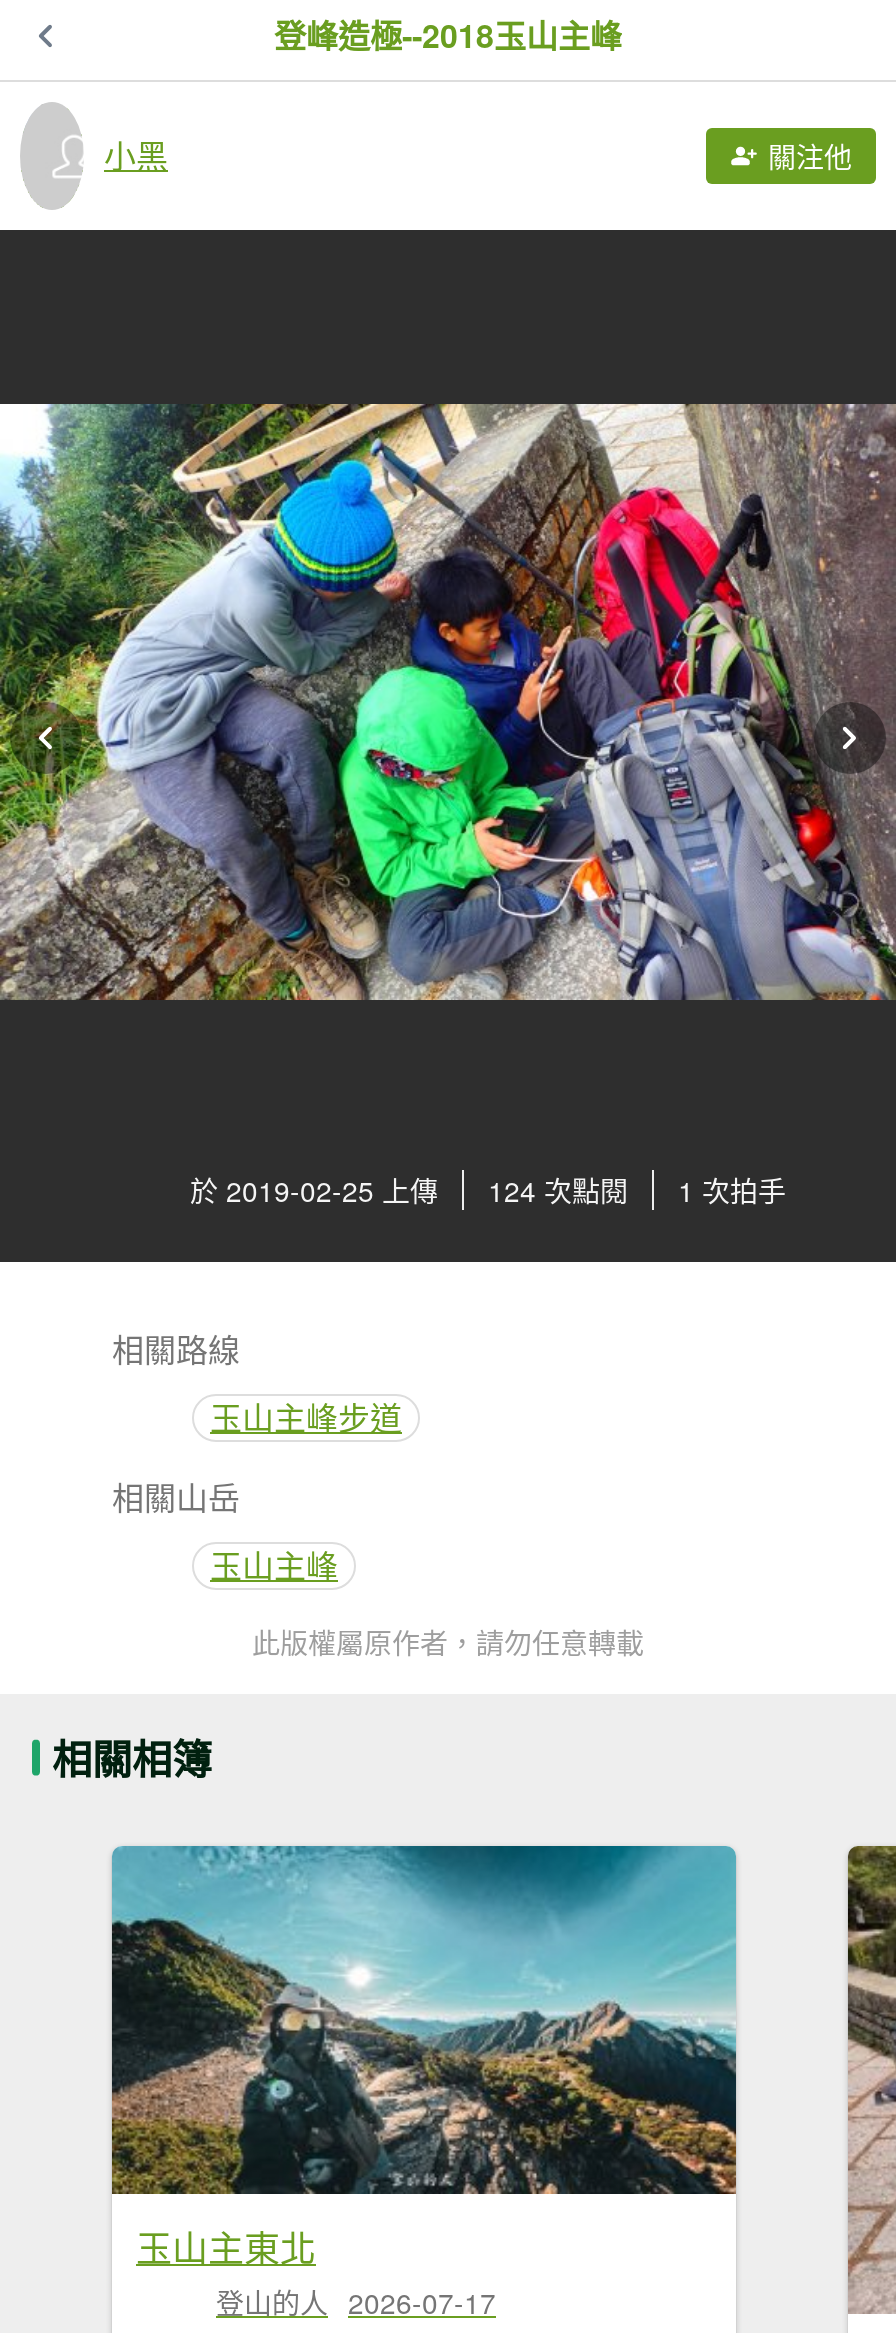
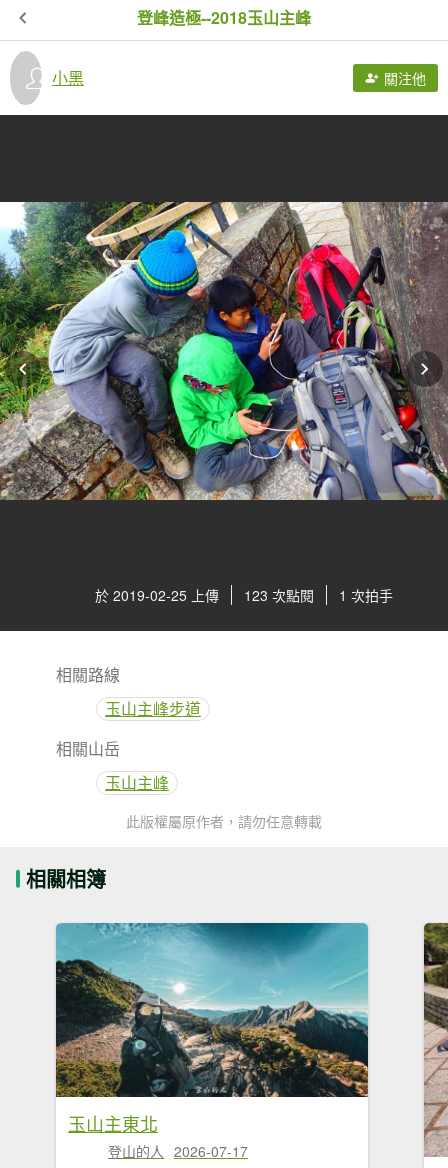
[190,1170,786,1210] 於 2019-02-25 上傳 124 次點閱 1 次拍手 -> [95,585,393,605] 於 2019-02-25 上傳 123 次點閱 1 次拍手

